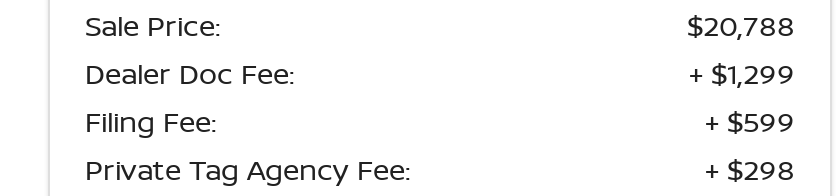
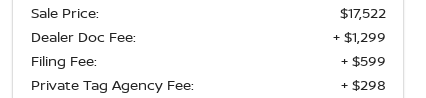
[687,5,795,43] $20,788 -> [339,3,385,22] $17,522

